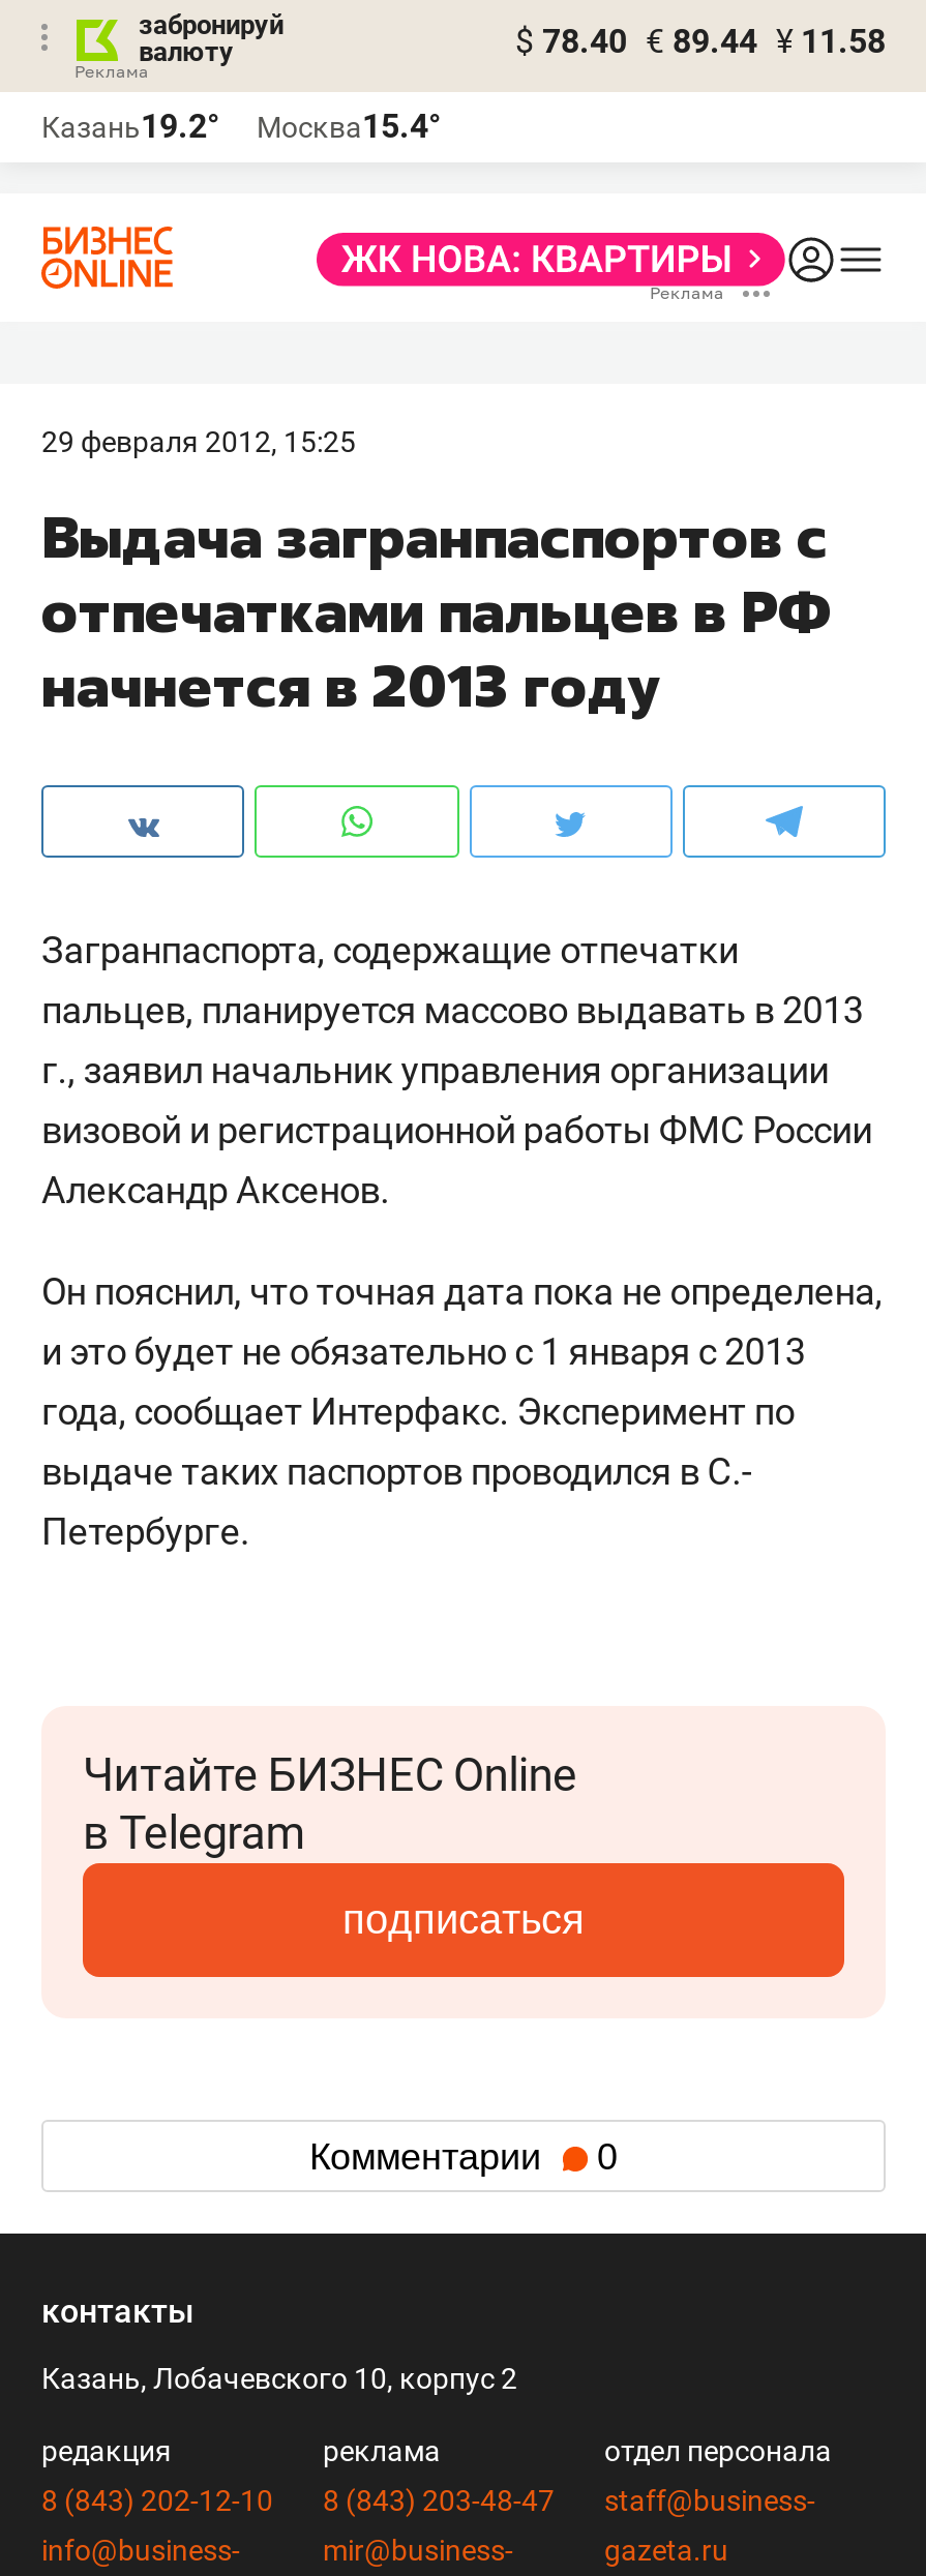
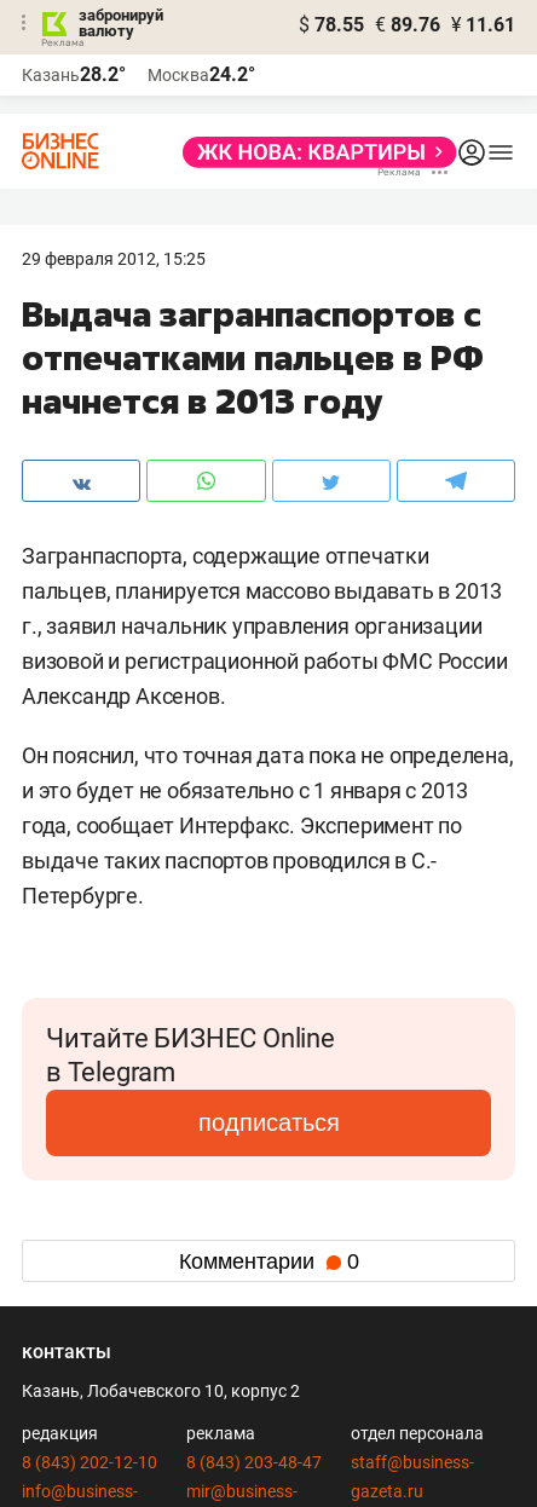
[515,22,886,61] $ 78.40 € 89.44 ¥ 11.58 -> [299,13,515,36] $ 78.55 € 89.76 ¥ 11.61
[41,107,219,146] Казань19.2° -> [22,63,126,86] Казань28.2°
[257,107,441,146] Москва15.4° -> [148,63,255,86] Москва24.2°

